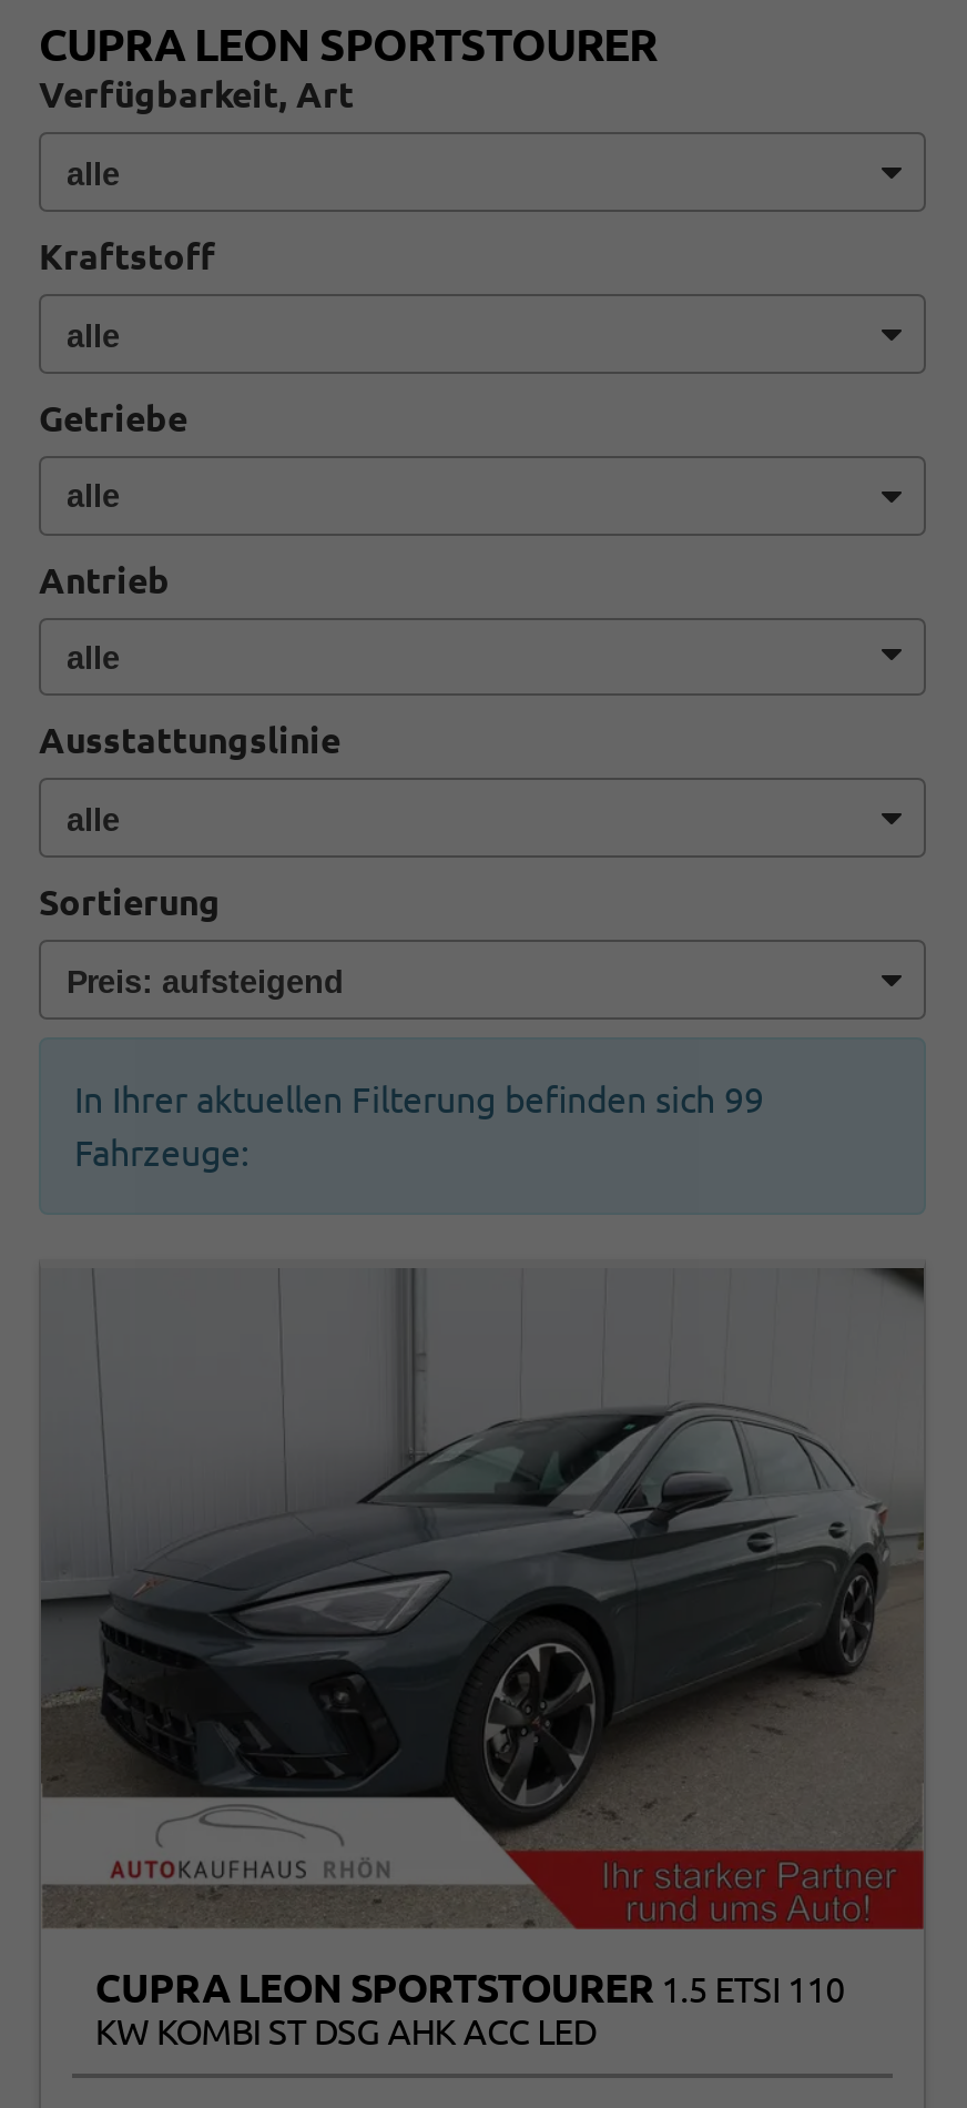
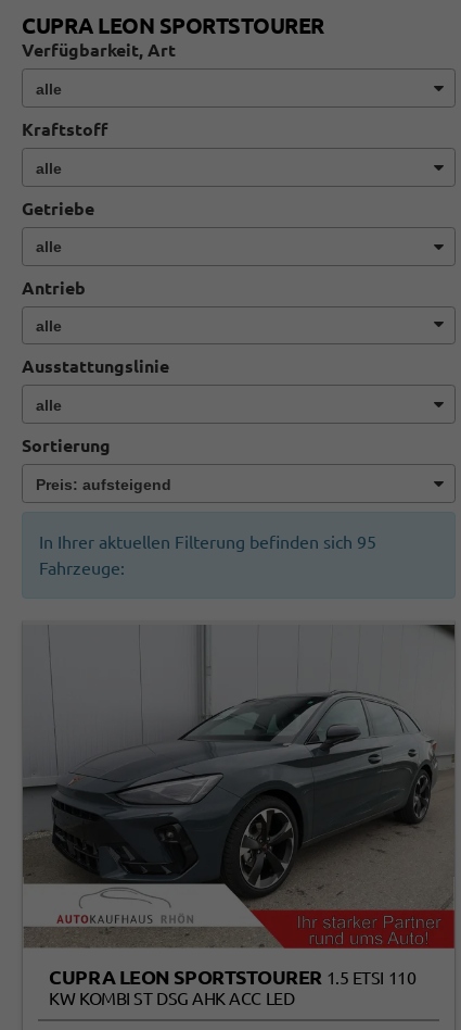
[74,1080,764,1119] In Ihrer aktuellen Filterung befinden sich 99 -> [39,532,376,552] In Ihrer aktuellen Filterung befinden sich 95

